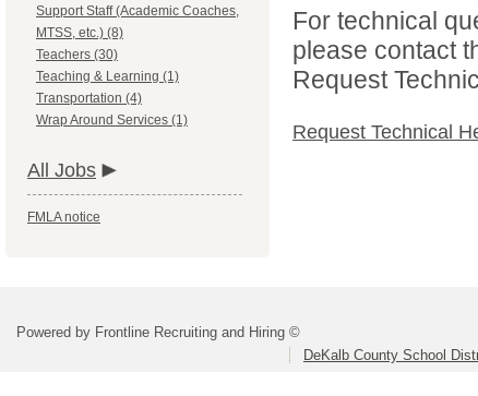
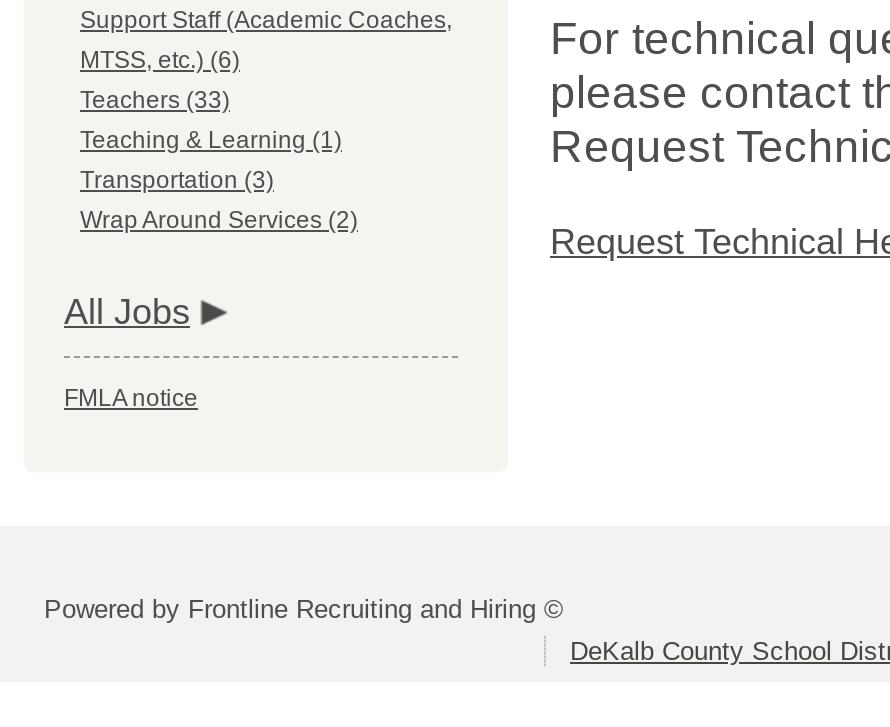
[36,25,123,40] MTSS, etc.) (8) -> [80,46,240,74] MTSS, etc.) (6)
[36,47,118,62] Teachers (30) -> [80,86,230,114] Teachers (33)
[36,91,142,106] Transportation (4) -> [80,166,274,194] Transportation (3)
[36,112,188,128] Wrap Around Services (1) -> [80,206,358,234] Wrap Around Services (2)

